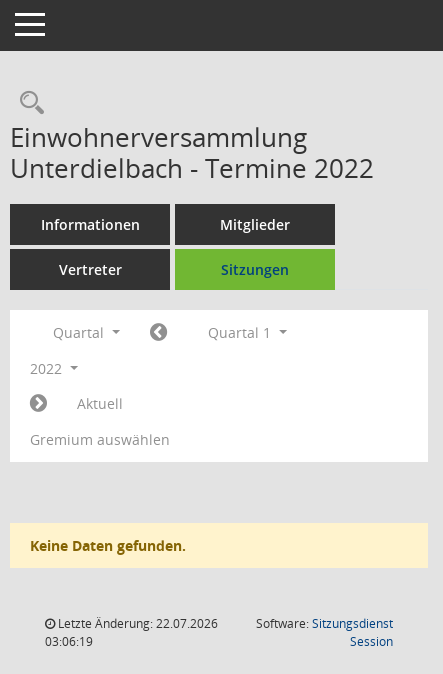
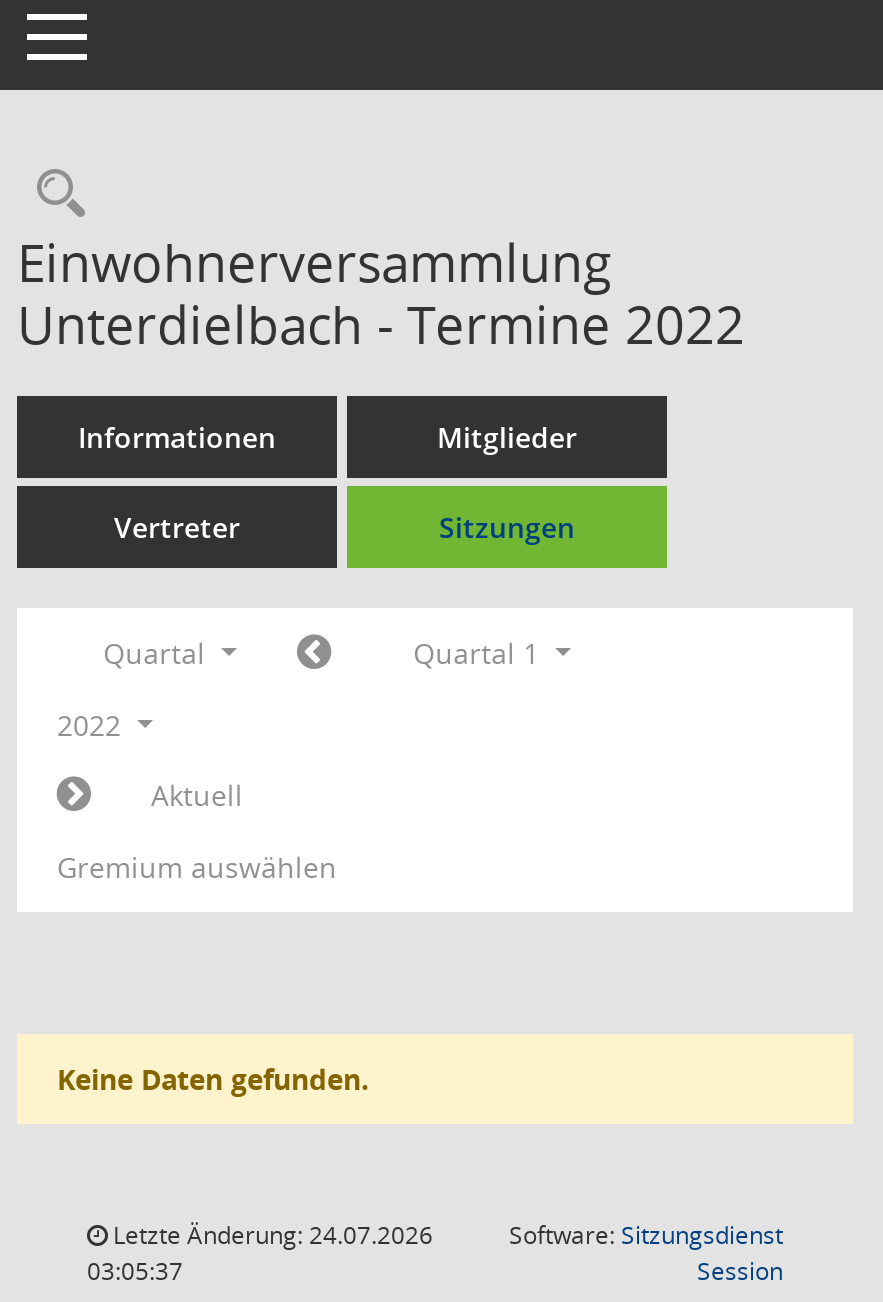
[55,615,218,632] Letzte Änderung: 22.07.2026 -> [107,1218,433,1252] Letzte Änderung: 24.07.2026
[45,633,93,650] 03:06:19 -> [87,1254,183,1288] 03:05:37

